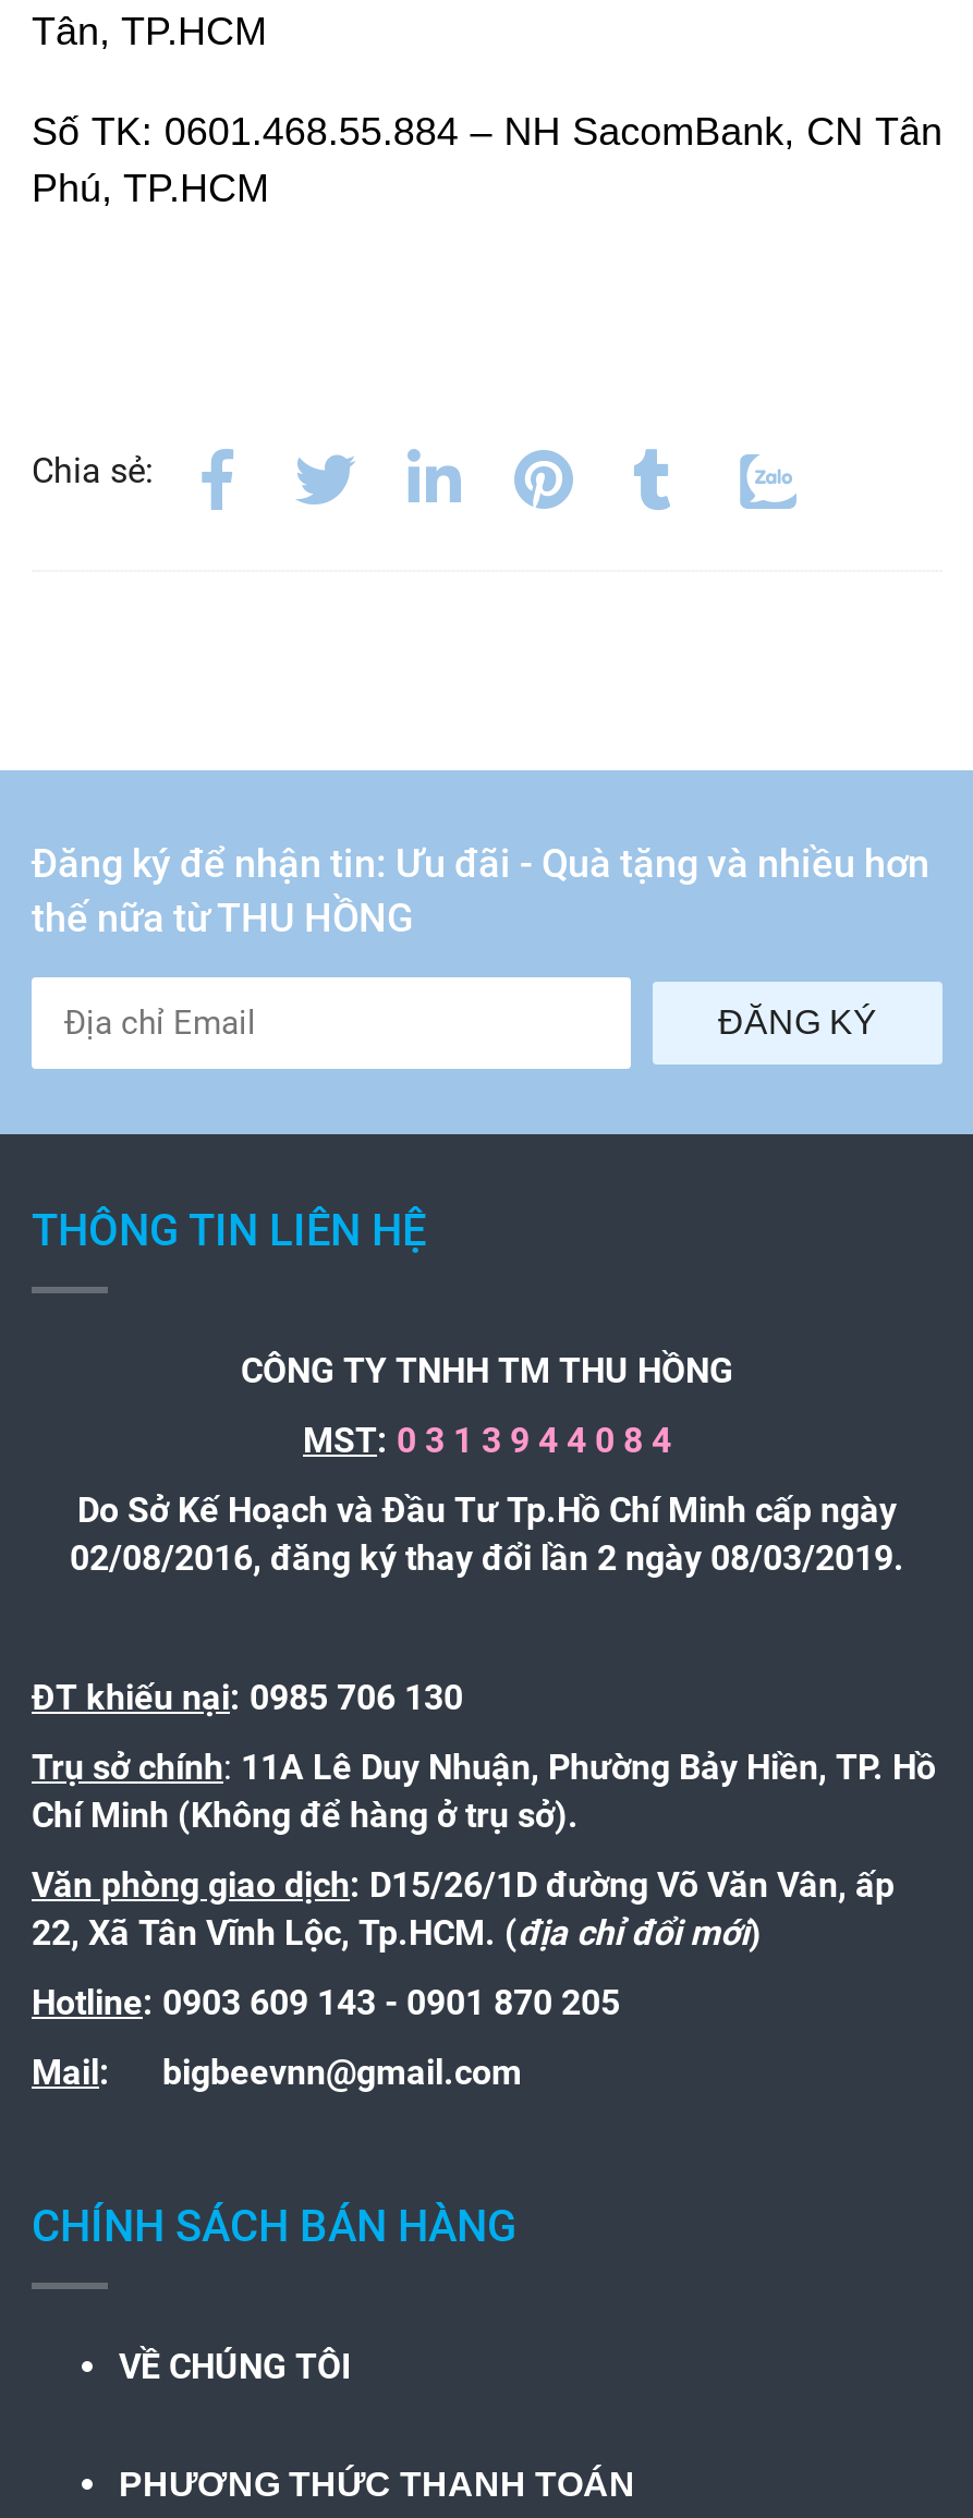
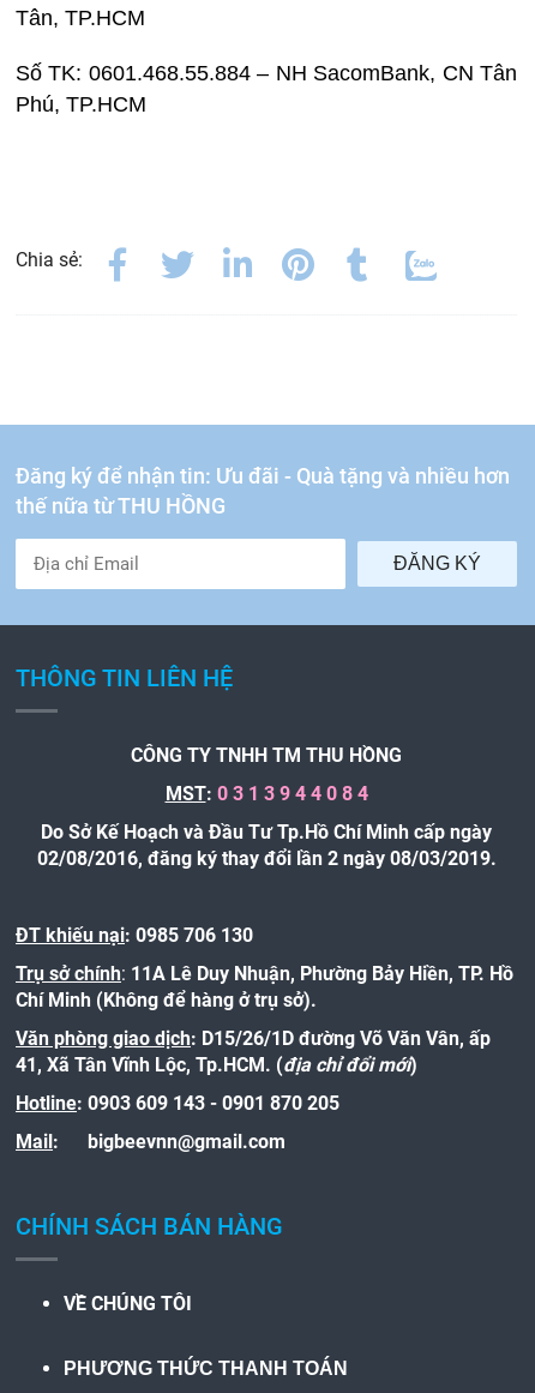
[32,1912,762,1954] 22, Xã Tân Vĩnh Lộc, Tp.HCM. (địa chỉ đổi mới) -> [16,1053,417,1076] 41, Xã Tân Vĩnh Lộc, Tp.HCM. (địa chỉ đổi mới)

